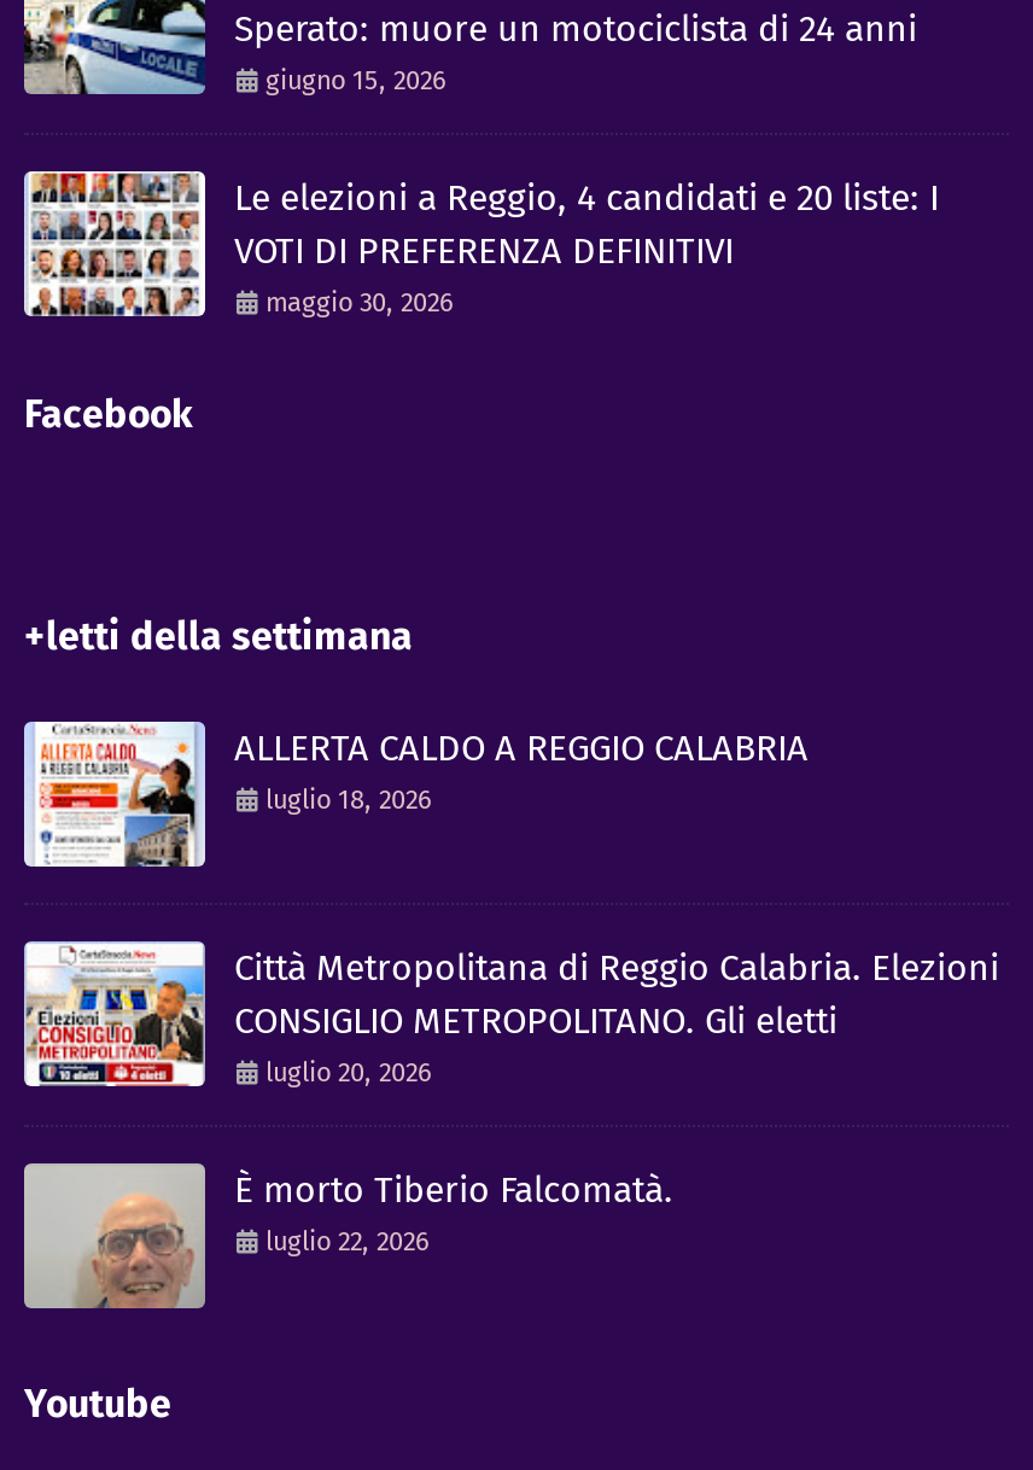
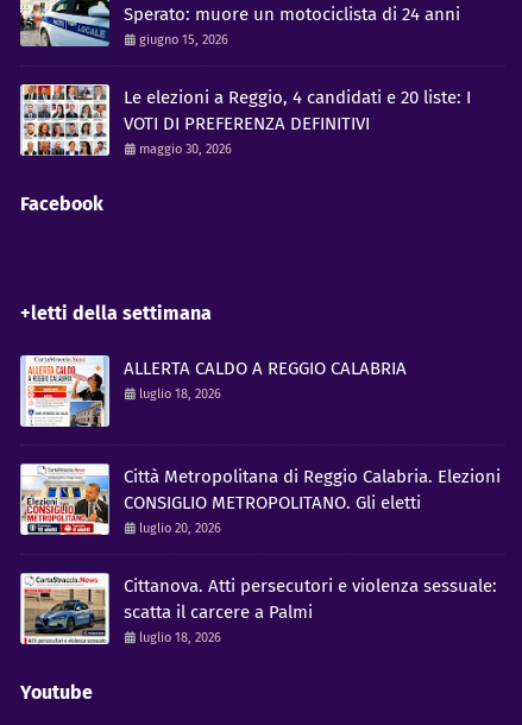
[24,1163,673,1311] [image] | È morto Tiberio Falcomatà. | luglio 22, 2026 -> [21,573,497,645] [image] | Cittanova. Atti persecutori e violenza sessuale: | scatta il carcere a Palmi | luglio 18, 2026

